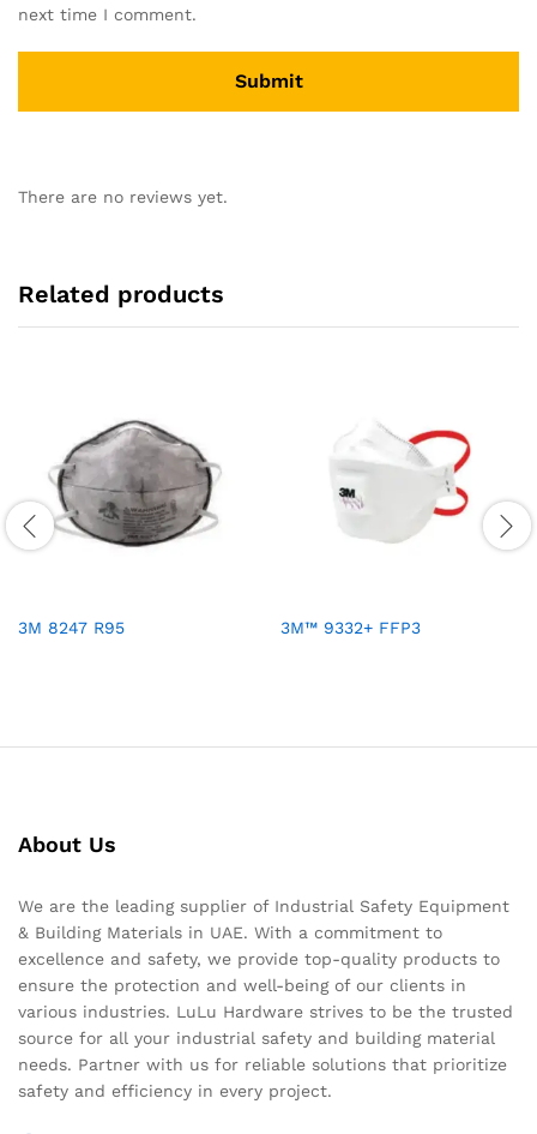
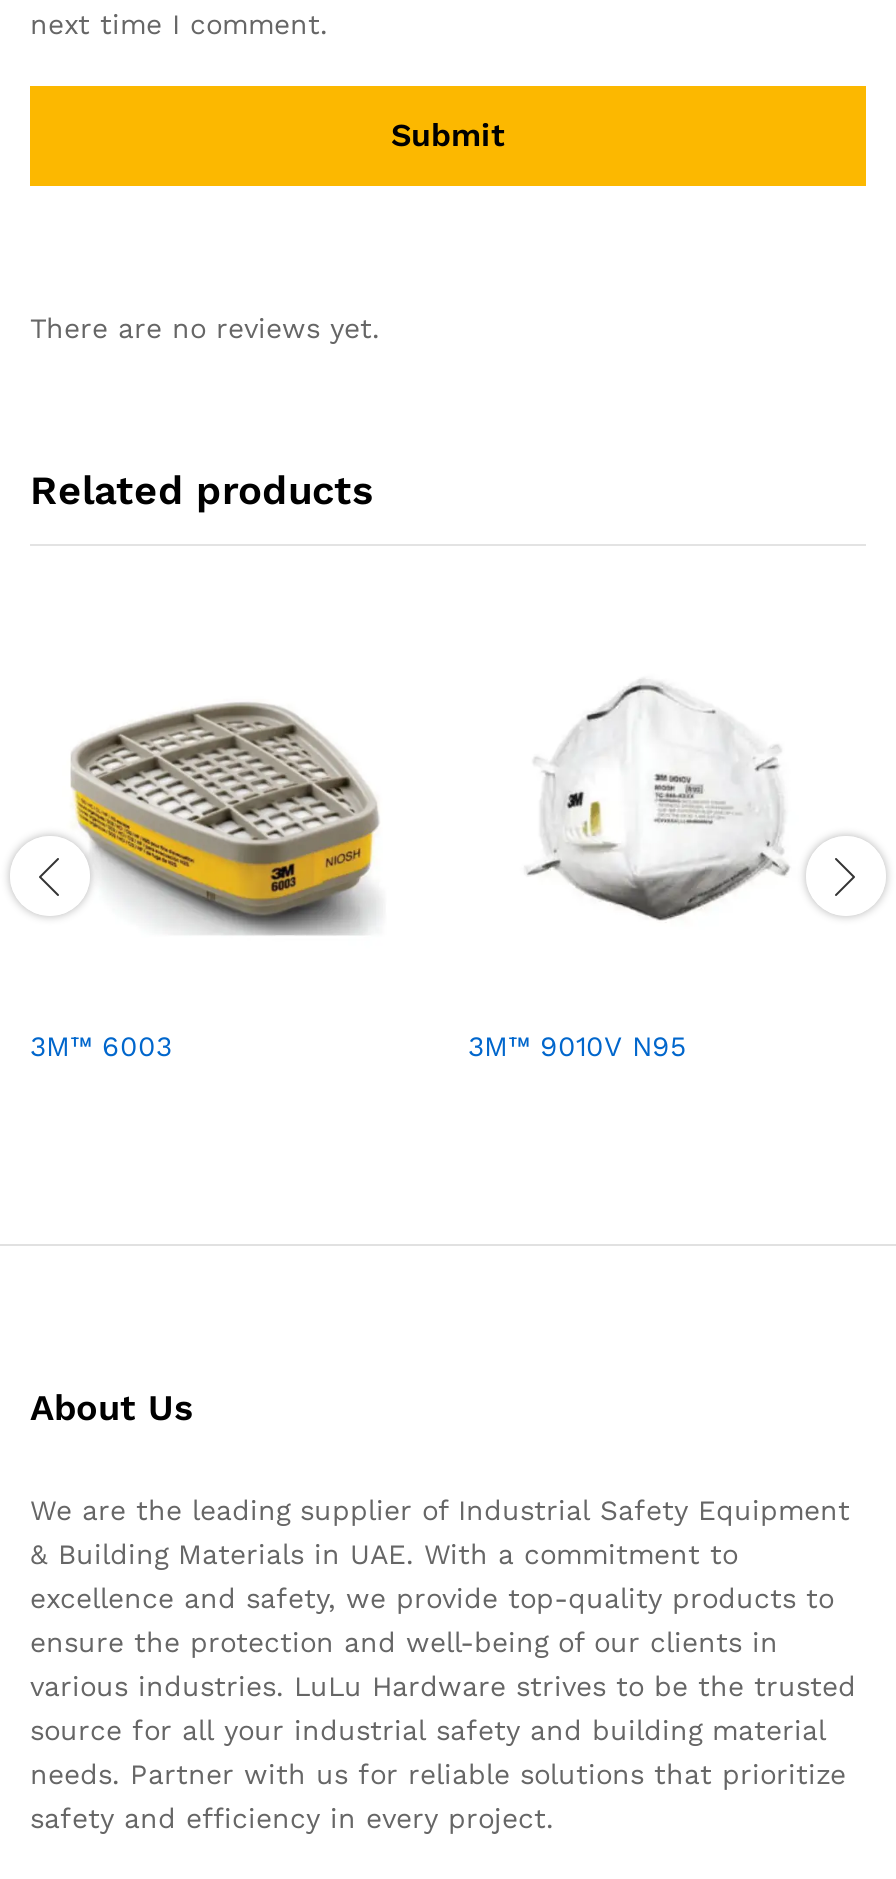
[318,410,471,552] [image] -> [526,682,790,922] [image]
[43,420,227,560] [image] -> [70,702,380,936] [image]
[18,618,421,638] 3M 8247 R95 | 3M™ 9332+ FFP3 -> [30,1031,686,1063] 3M™ 6003 | 3M™ 9010V N95

